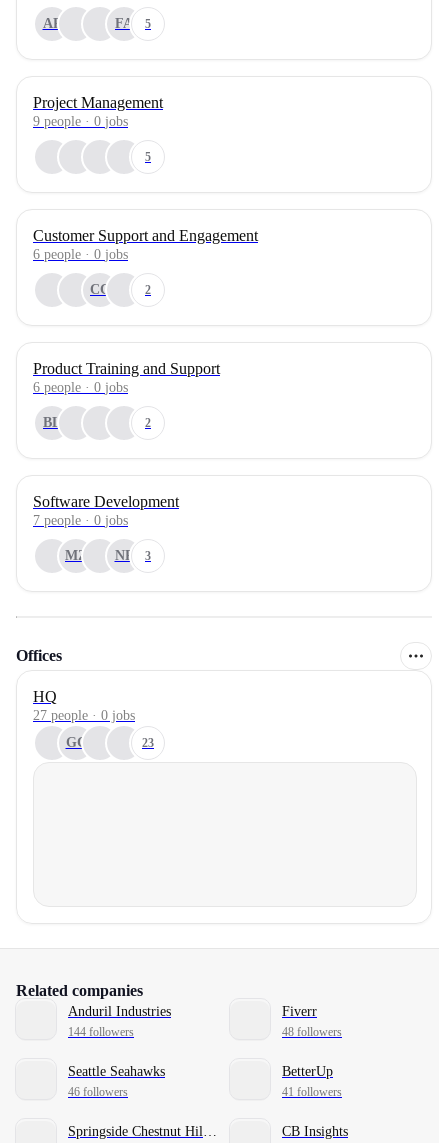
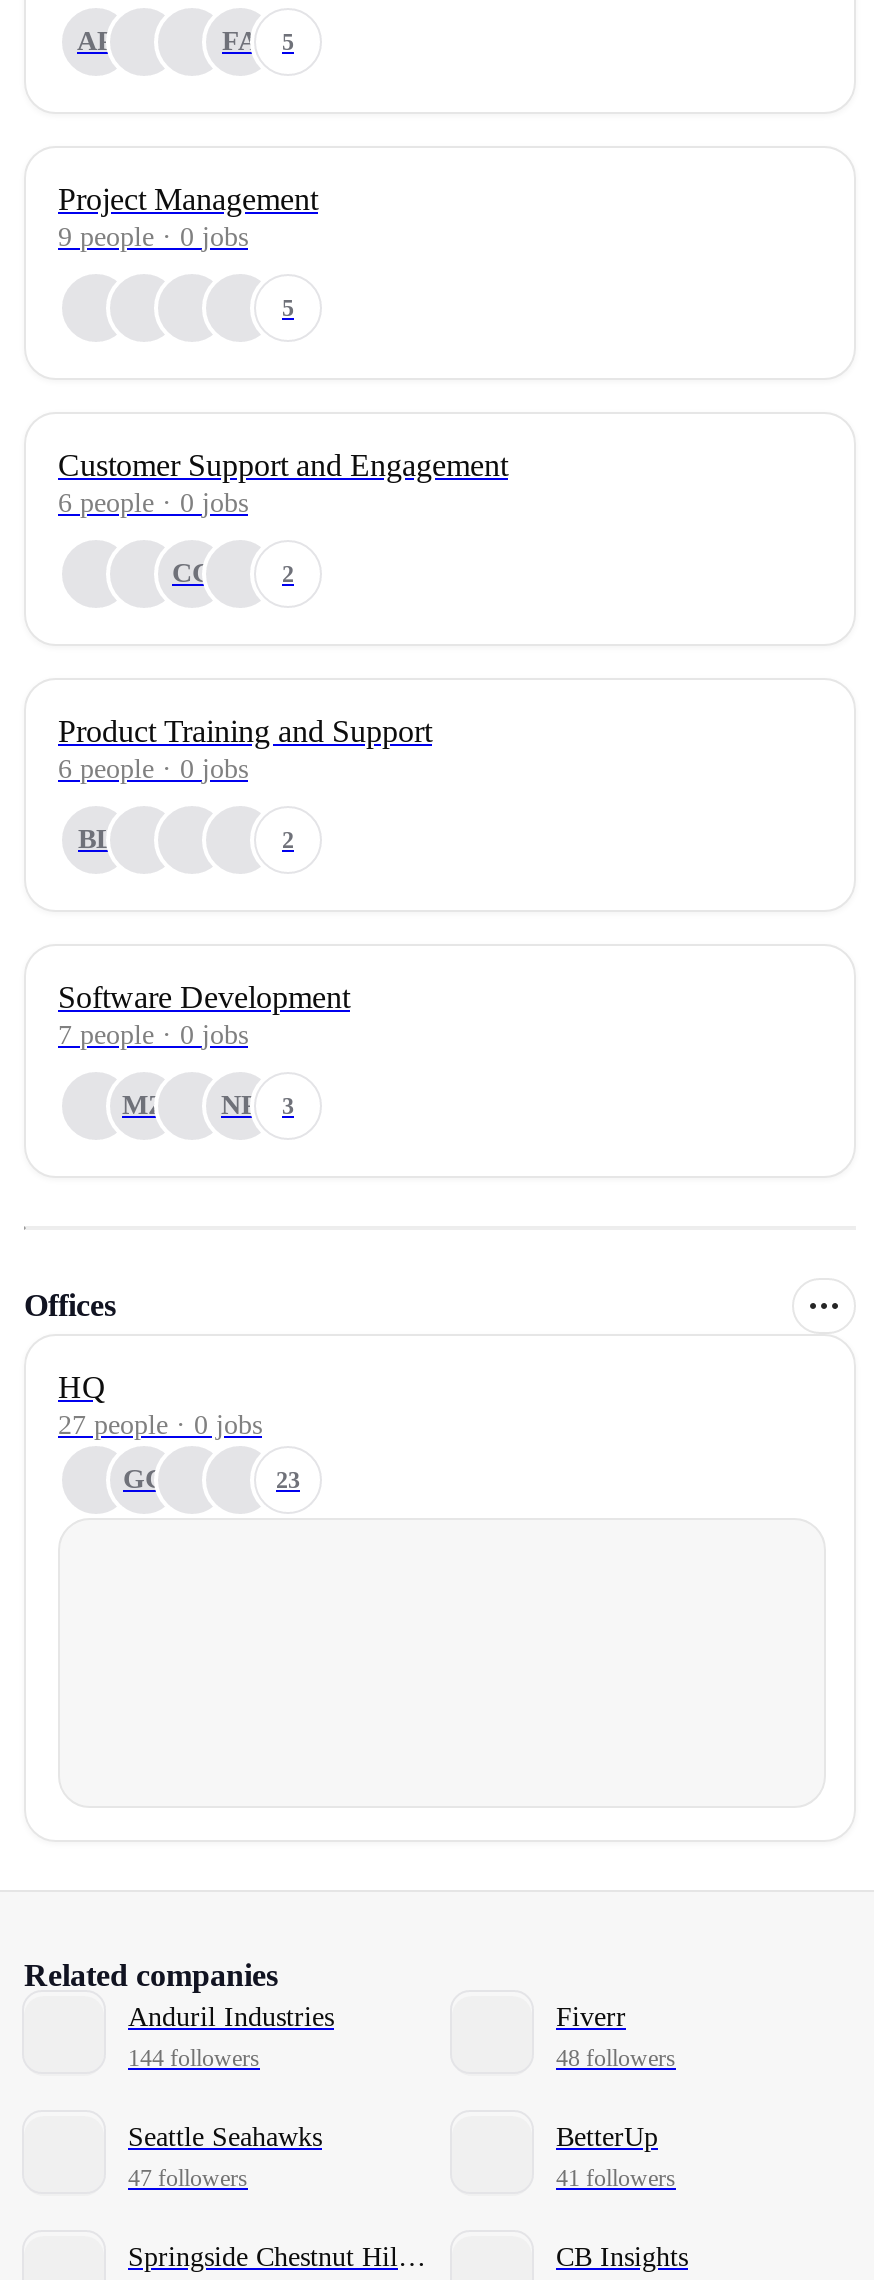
[68,1085,128,1099] 46 followers -> [128,2164,248,2192] 47 followers

